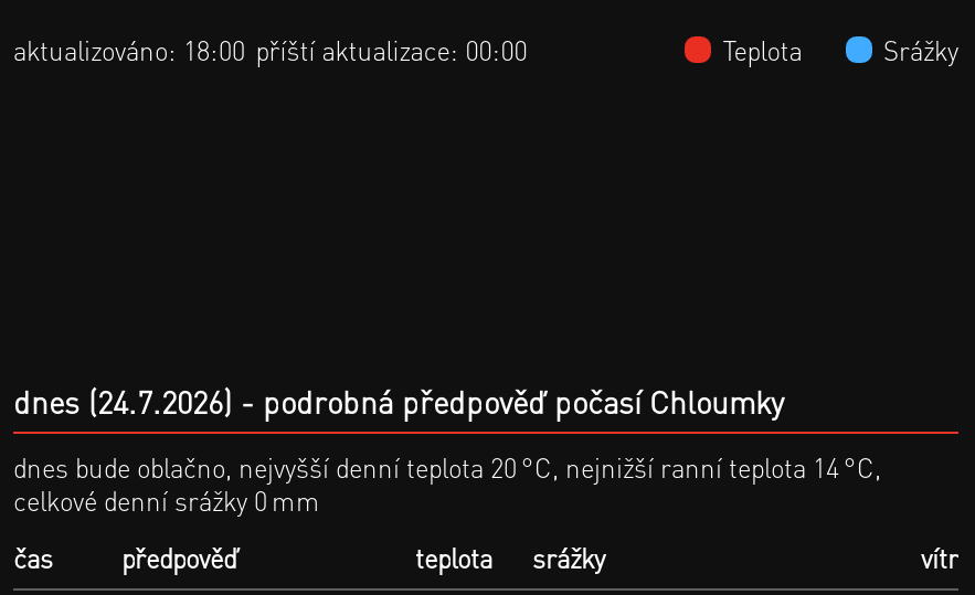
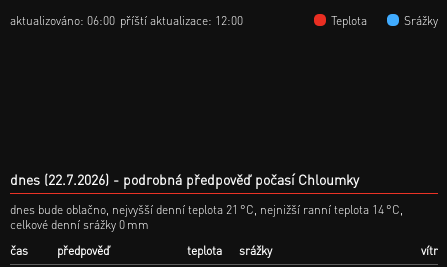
[13,33,527,66] aktualizováno: 18:00 příští aktualizace: 00:00 -> [10,13,243,28] aktualizováno: 06:00 příští aktualizace: 12:00
[13,381,784,421] dnes (24.7.2026) podrobná předpověď počasí Chloumky -> [10,170,359,188] dnes (22.7.2026) podrobná předpověď počasí Chloumky
[13,451,881,484] dnes bude oblačno, nejvyšší denní teplota 20 °C, nejnižší ranní teplota 14 °C, -> [10,202,403,217] dnes bude oblačno, nejvyšší denní teplota 21 °C, nejnižší ranní teplota 14 °C,

